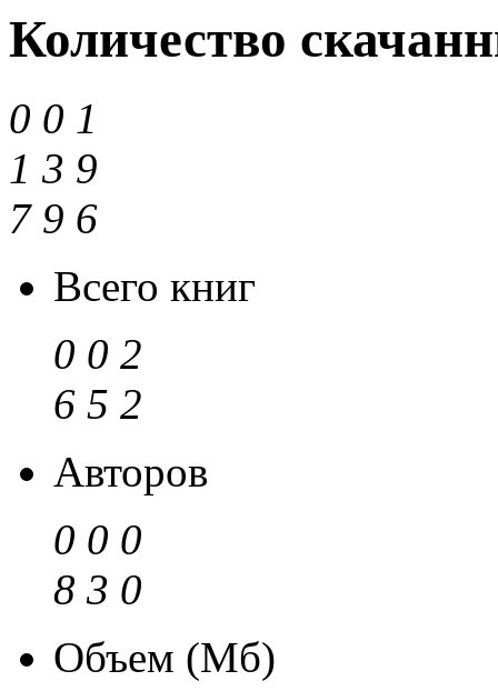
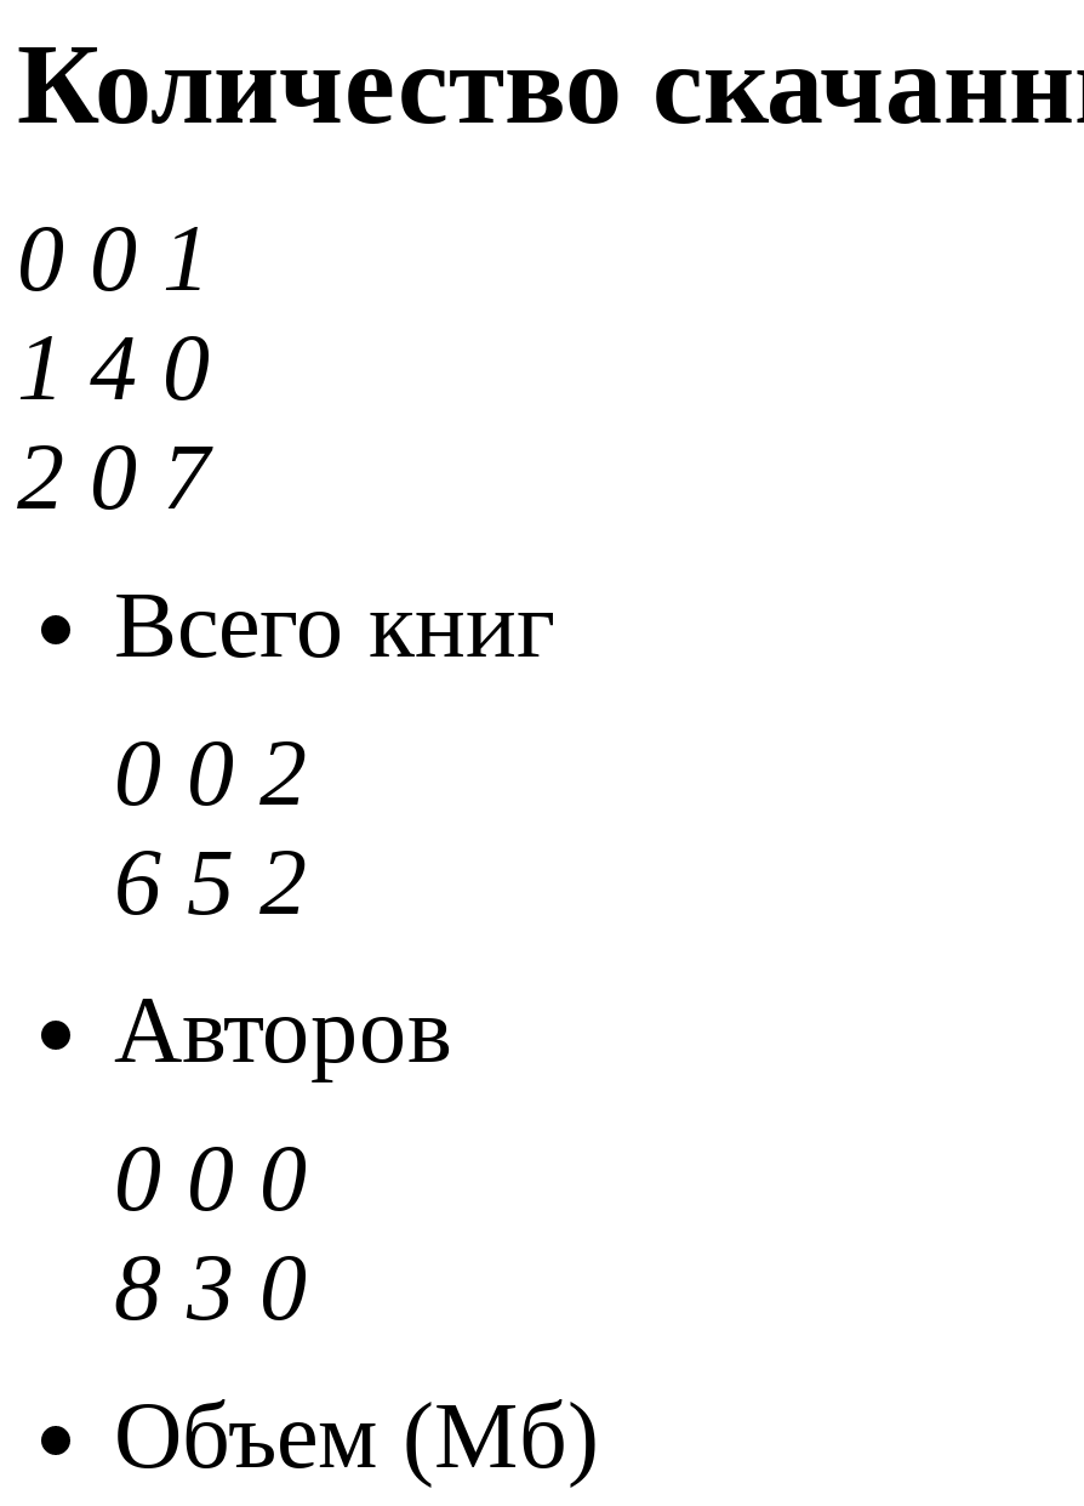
[9,144,98,192] 1 3 9 -> [17,314,211,418] 1 4 0
[9,194,98,242] 7 9 6 -> [17,423,211,527] 2 0 7

